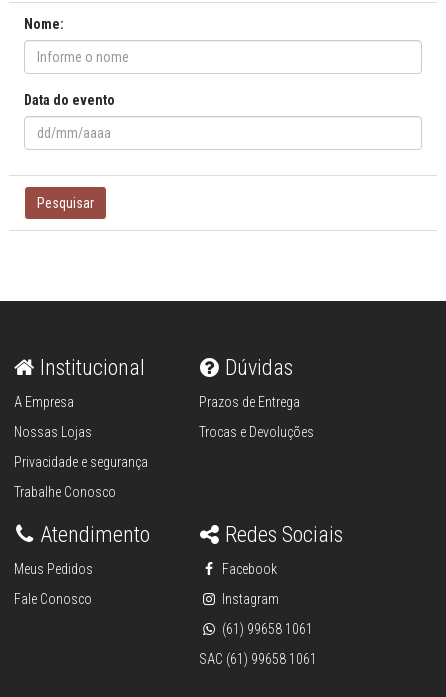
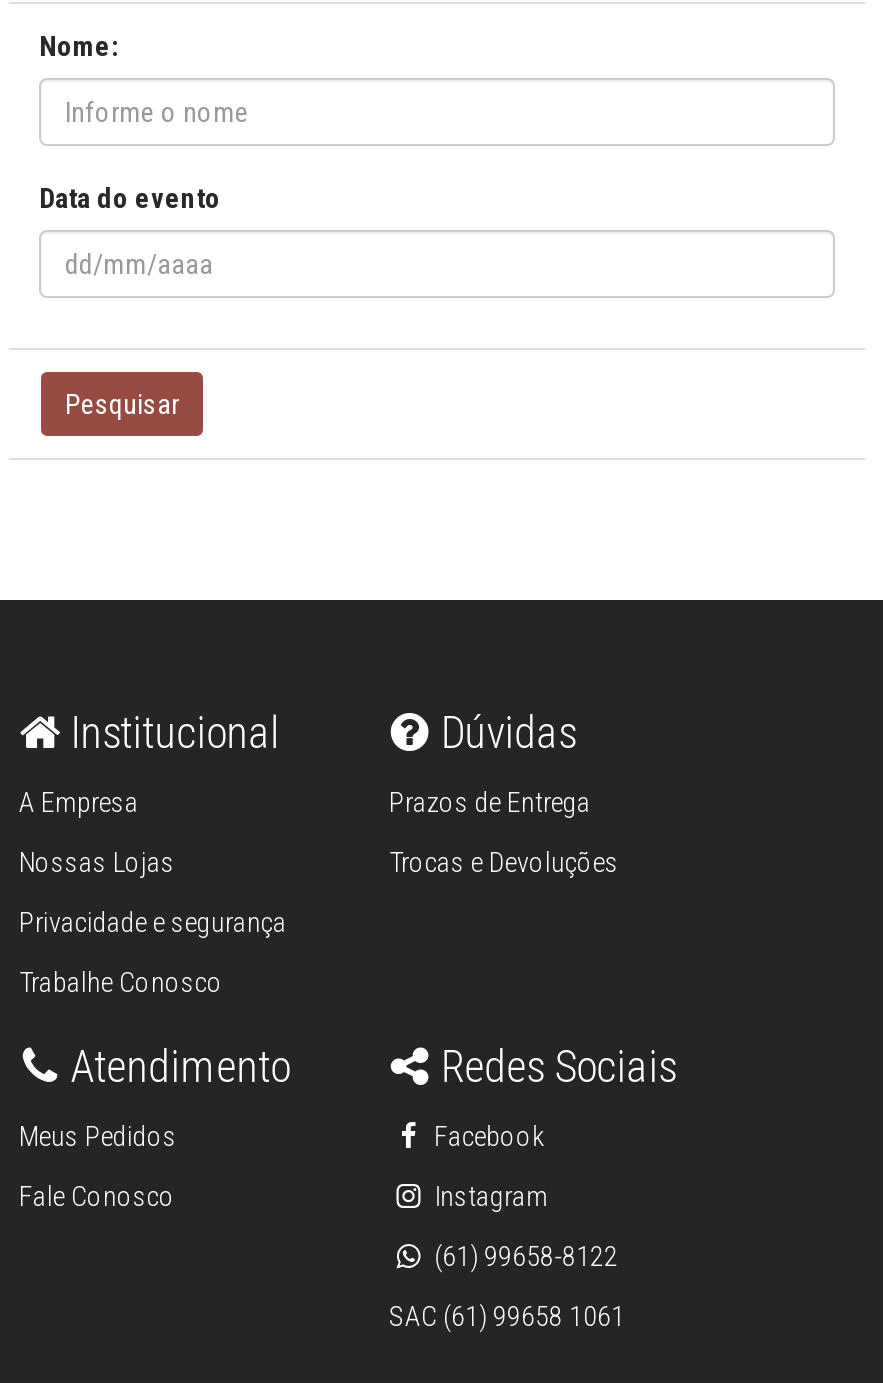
[219,621,313,637] (61) 99658 1061 -> [428,1240,618,1272] (61) 99658-8122

